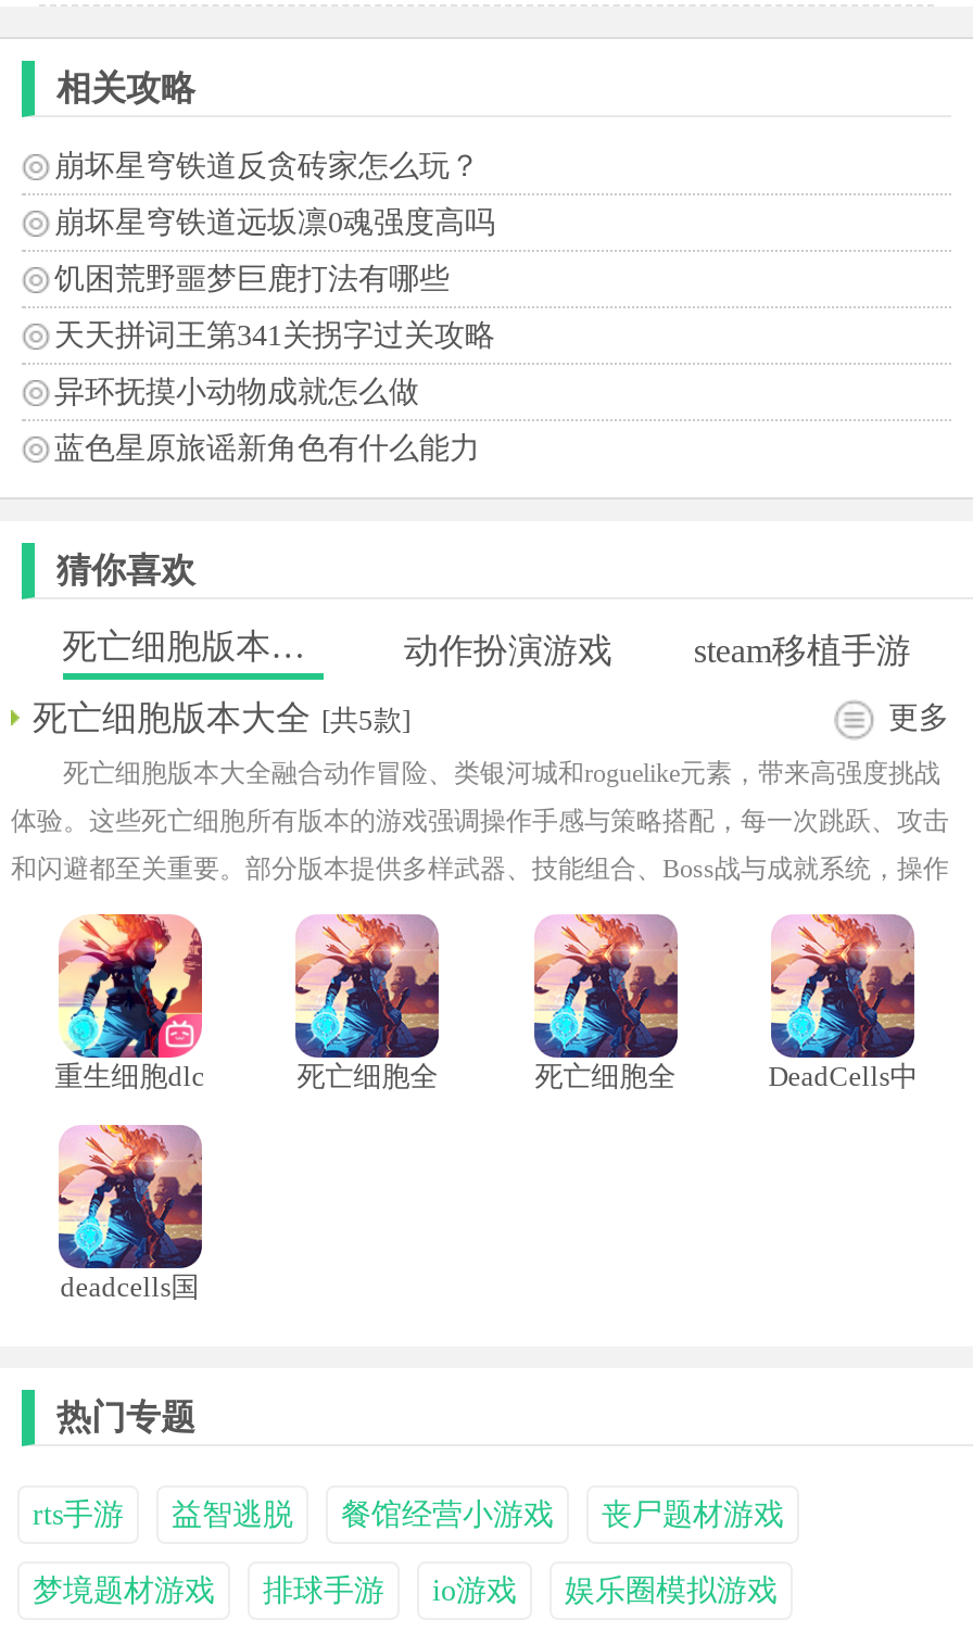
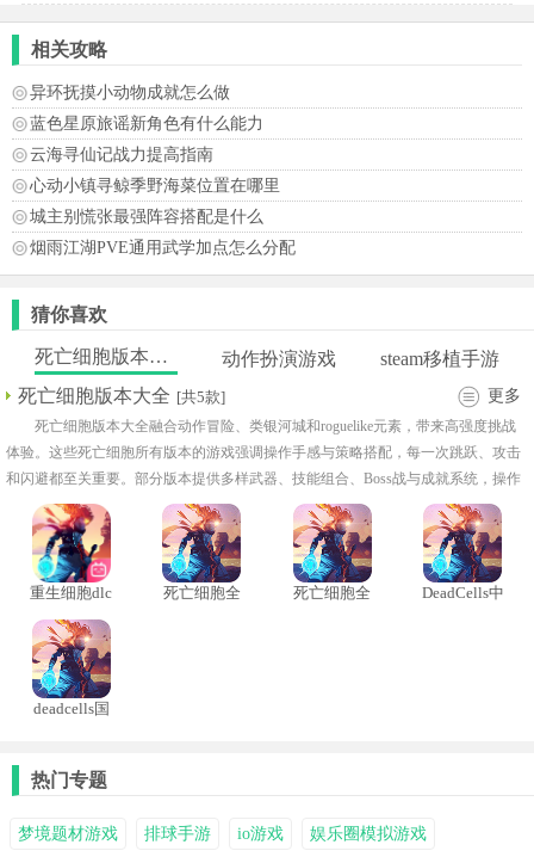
[54,150,495,352] 崩坏星穹铁道反贪砖家怎么玩？ | 崩坏星穹铁道远坂凛0魂强度高吗 | 饥困荒野噩梦巨鹿打法有哪些 | 天天拼词王第341关拐字过关攻略 -> none
moved [54,376,480,465] -> [30,84,263,132]: 异环抚摸小动物成就怎么做 | 蓝色星原旅谣新角色有什么能力
none -> [30,146,296,257] 云海寻仙记战力提高指南 | 心动小镇寻鲸季野海菜位置在哪里 | 城主别慌张最强阵容搭配是什么 | 烟雨江湖PVE通用武学加点怎么分配
[33,1498,784,1531] rts手游 | 益智逃脱 | 餐馆经营小游戏 | 丧尸题材游戏 -> none

